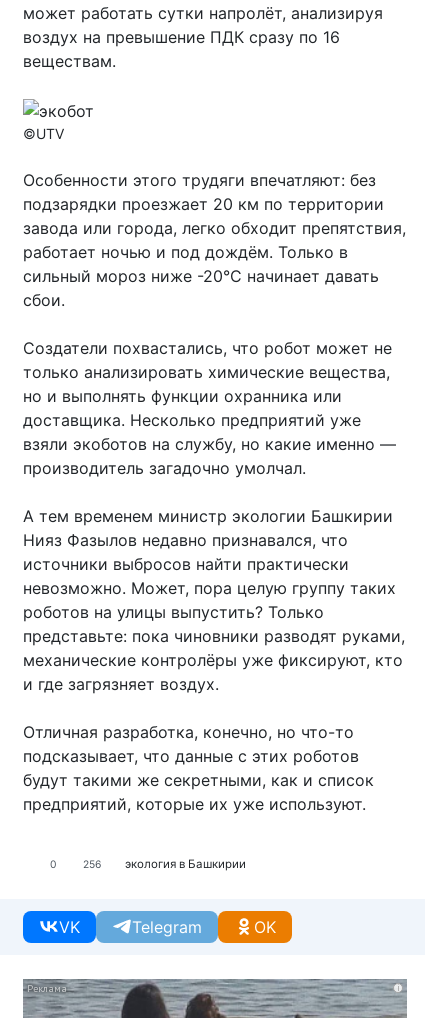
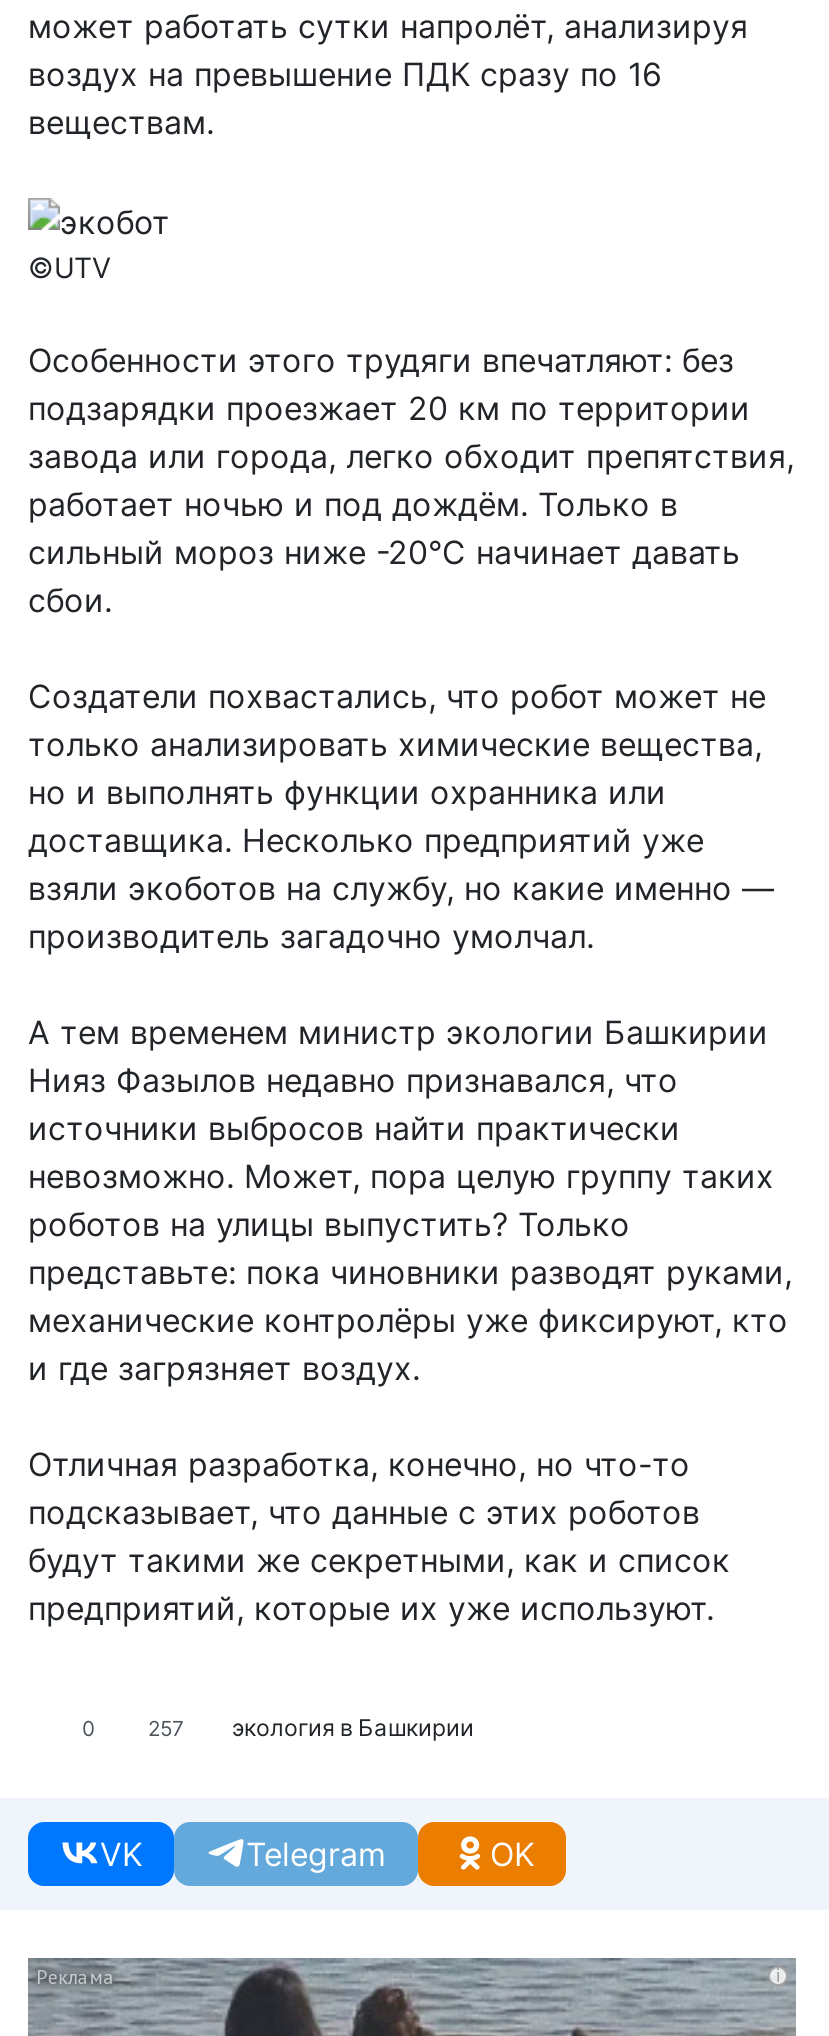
[83,857,246,871] 256 экология в Башкирии -> [148,1715,474,1743] 257 экология в Башкирии

